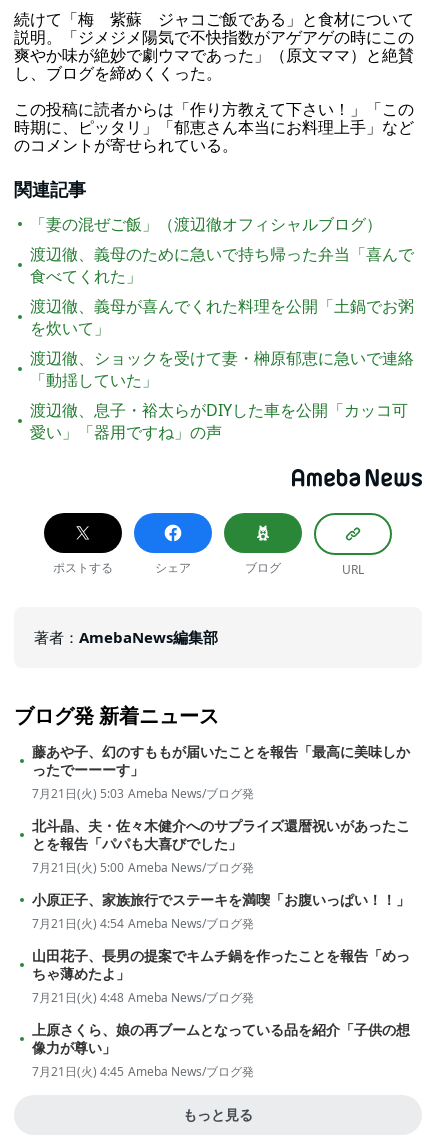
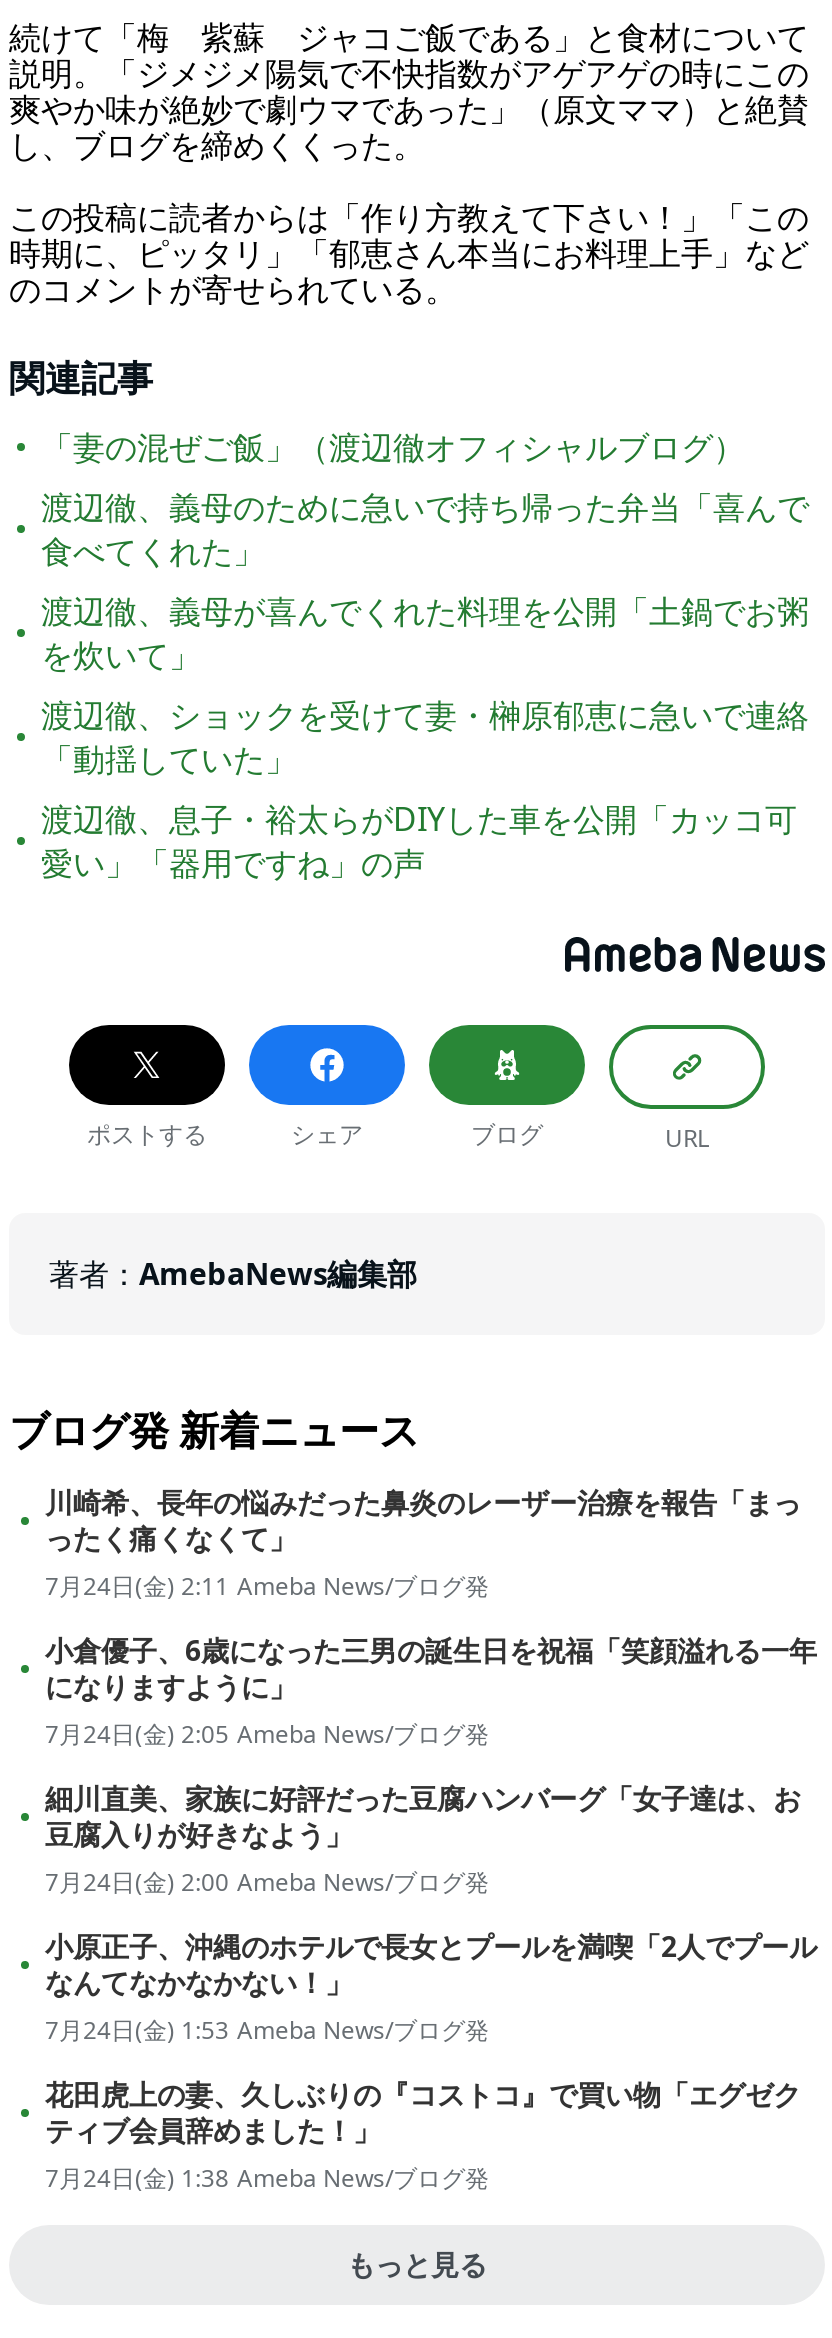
[32,742,410,802] 藤あや子、幻のすももが届いたことを報告「最高に美味しか | ったでーーーす」 | 7月21日(火) 5:03 Ameba News/ブログ発 -> [45,1483,801,1603] 川崎希、長年の悩みだった鼻炎のレーザー治療を報告「まっ | ったく痛くなくて」 | 7月24日(金) 2:11 Ameba News/ブログ発
[32,816,410,876] 北斗晶、夫・佐々木健介へのサプライズ還暦祝いがあったこ | とを報告「パパも大喜びでした」 | 7月21日(火) 5:00 Ameba News/ブログ発 -> [45,1631,817,1751] 小倉優子、6歳になった三男の誕生日を祝福「笑顔溢れる一年 | になりますように」 | 7月24日(金) 2:05 Ameba News/ブログ発
[32,890,410,932] 小原正子、家族旅行でステーキを満喫「お腹いっぱい！！」 | 7月21日(火) 4:54 Ameba News/ブログ発 -> [45,1779,801,1899] 細川直美、家族に好評だった豆腐ハンバーグ「女子達は、お | 豆腐入りが好きなよう」 | 7月24日(金) 2:00 Ameba News/ブログ発
[32,946,410,1006] 山田花子、長男の提案でキムチ鍋を作ったことを報告「めっ | ちゃ薄めたよ」 | 7月21日(火) 4:48 Ameba News/ブログ発 -> [45,1927,817,2047] 小原正子、沖縄のホテルで長女とプールを満喫「2人でプール | なんてなかなかない！」 | 7月24日(金) 1:53 Ameba News/ブログ発
[32,1020,410,1080] 上原さくら、娘の再ブームとなっている品を紹介「子供の想 | 像力が尊い」 | 7月21日(火) 4:45 Ameba News/ブログ発 -> [45,2075,801,2195] 花田虎上の妻、久しぶりの『コストコ』で買い物「エグゼク | ティブ会員辞めました！」 | 7月24日(金) 1:38 Ameba News/ブログ発

